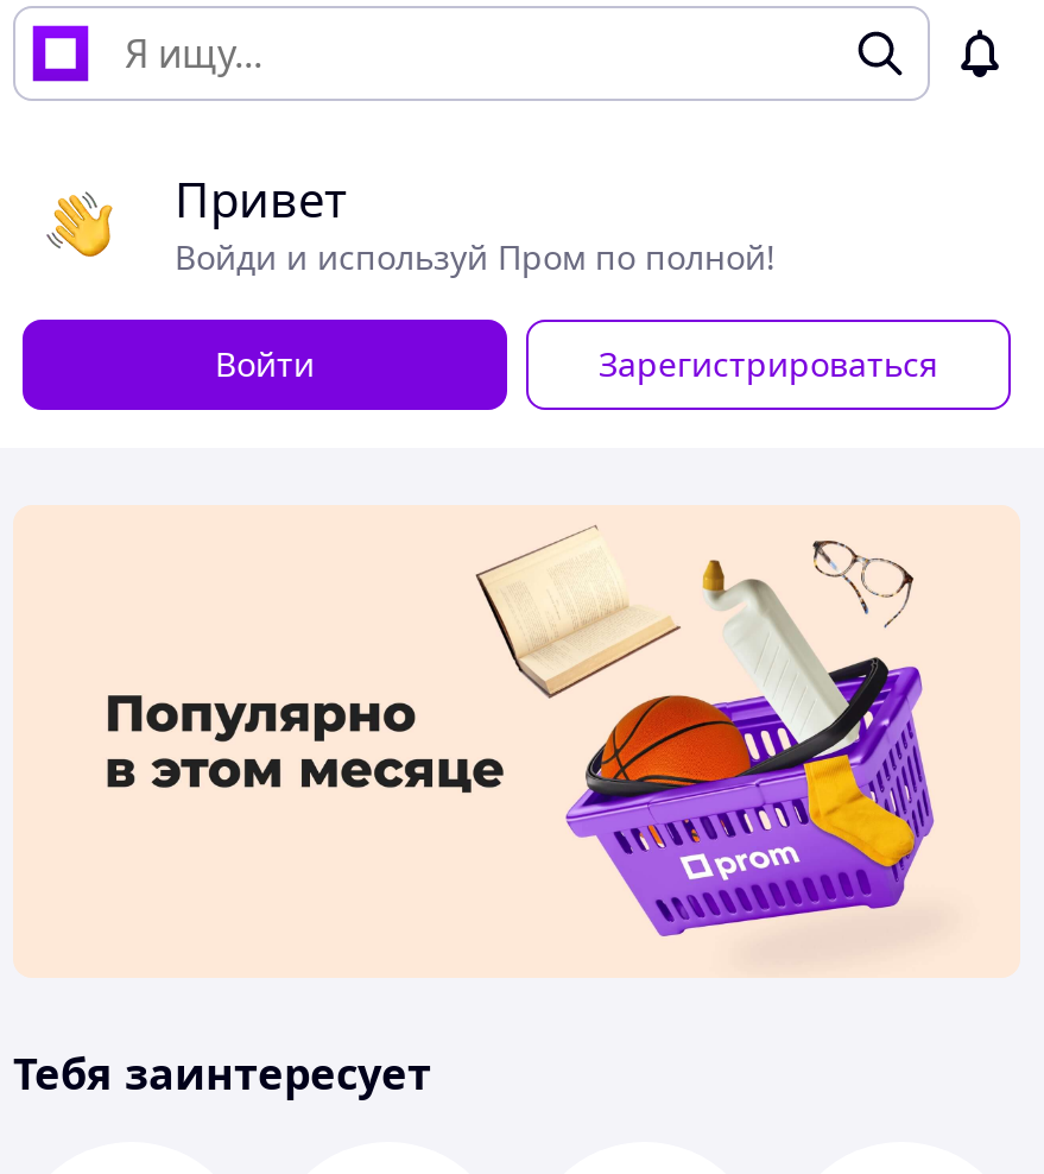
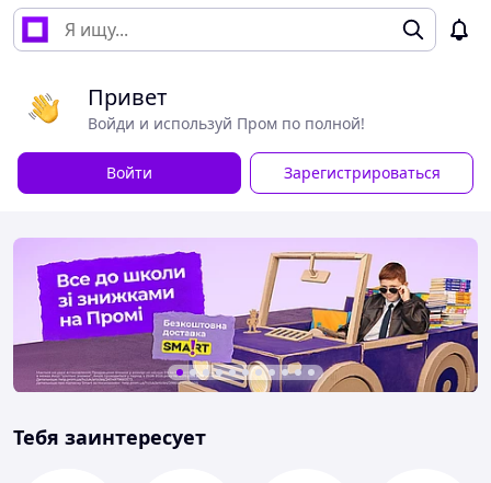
[15,507,1018,978] [image] -> [12,238,479,393] [image]

